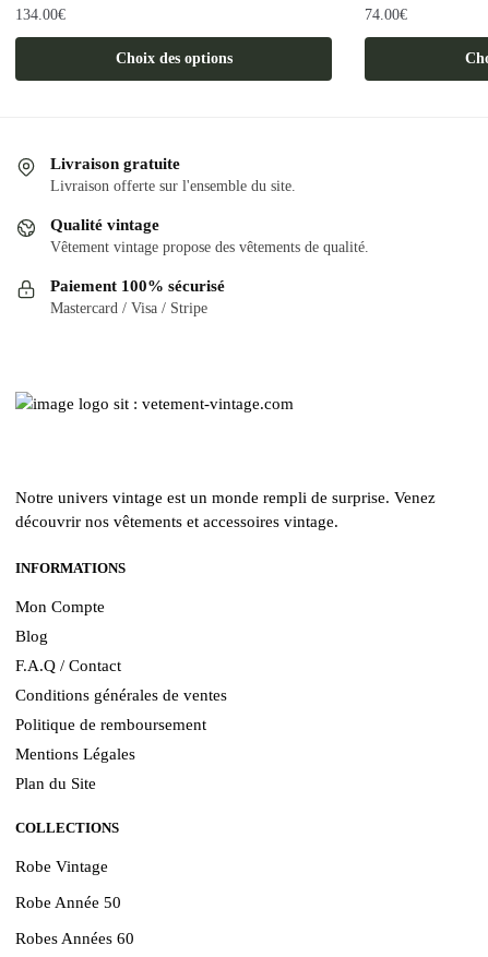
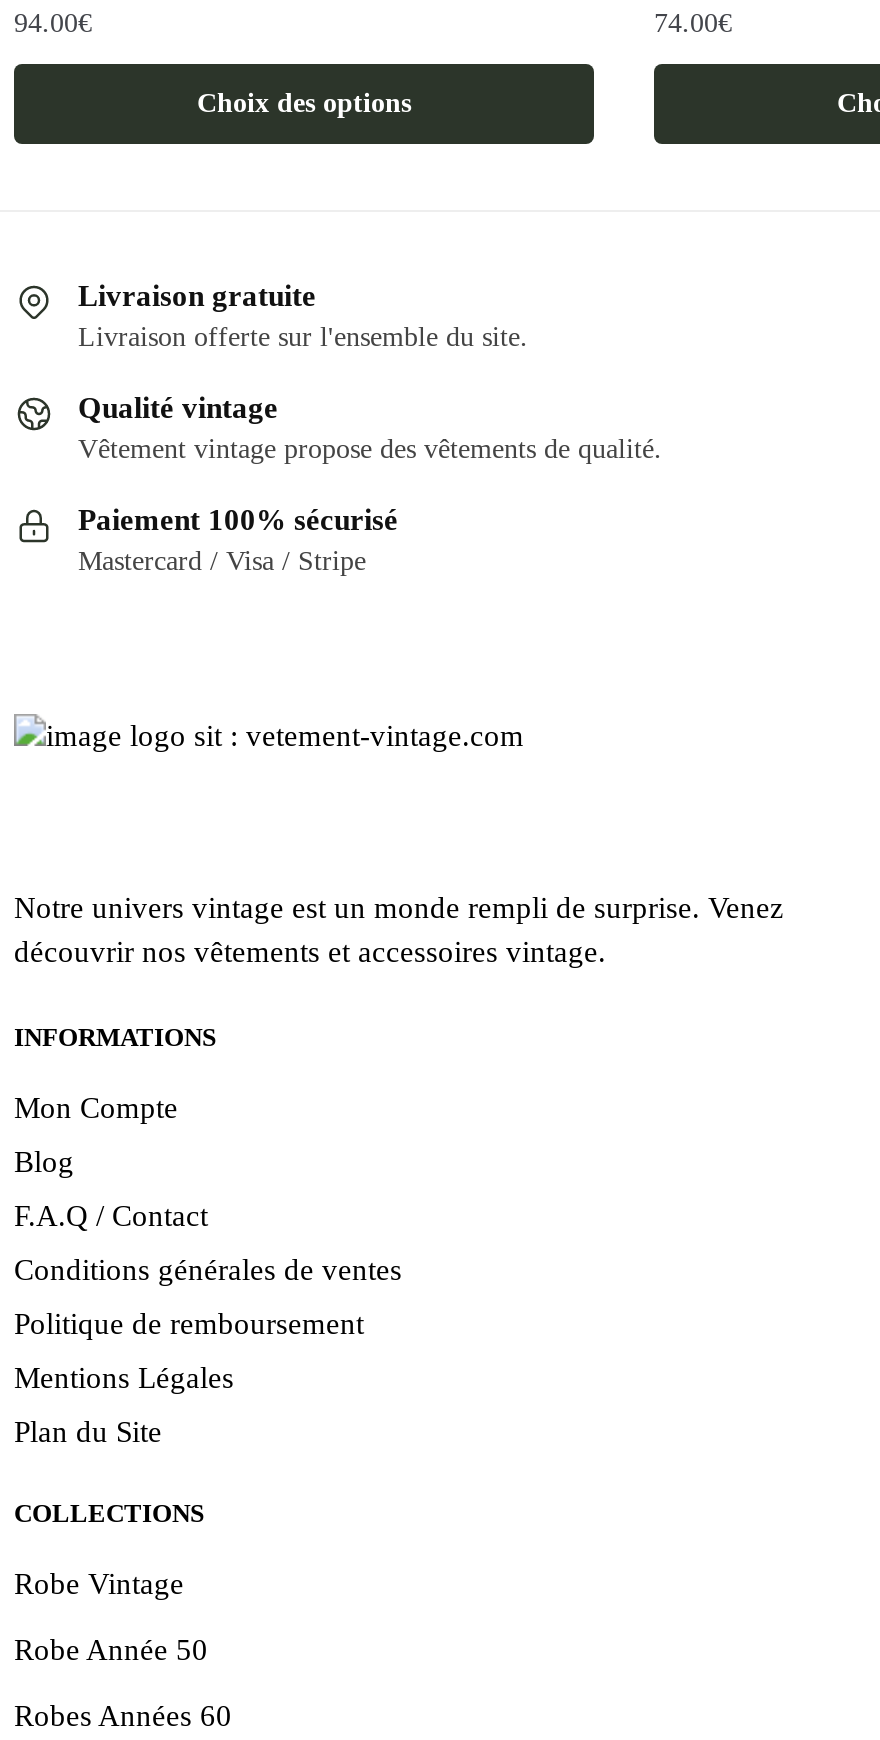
[15,7,66,23] 134.00€ -> [14,9,92,39] 94.00€

